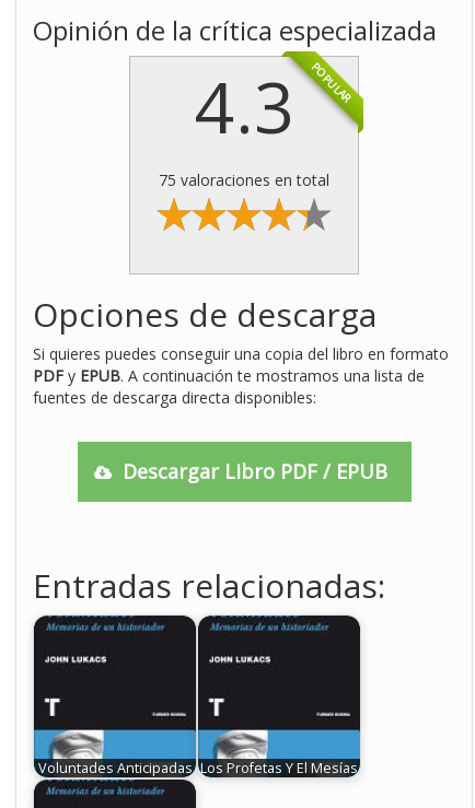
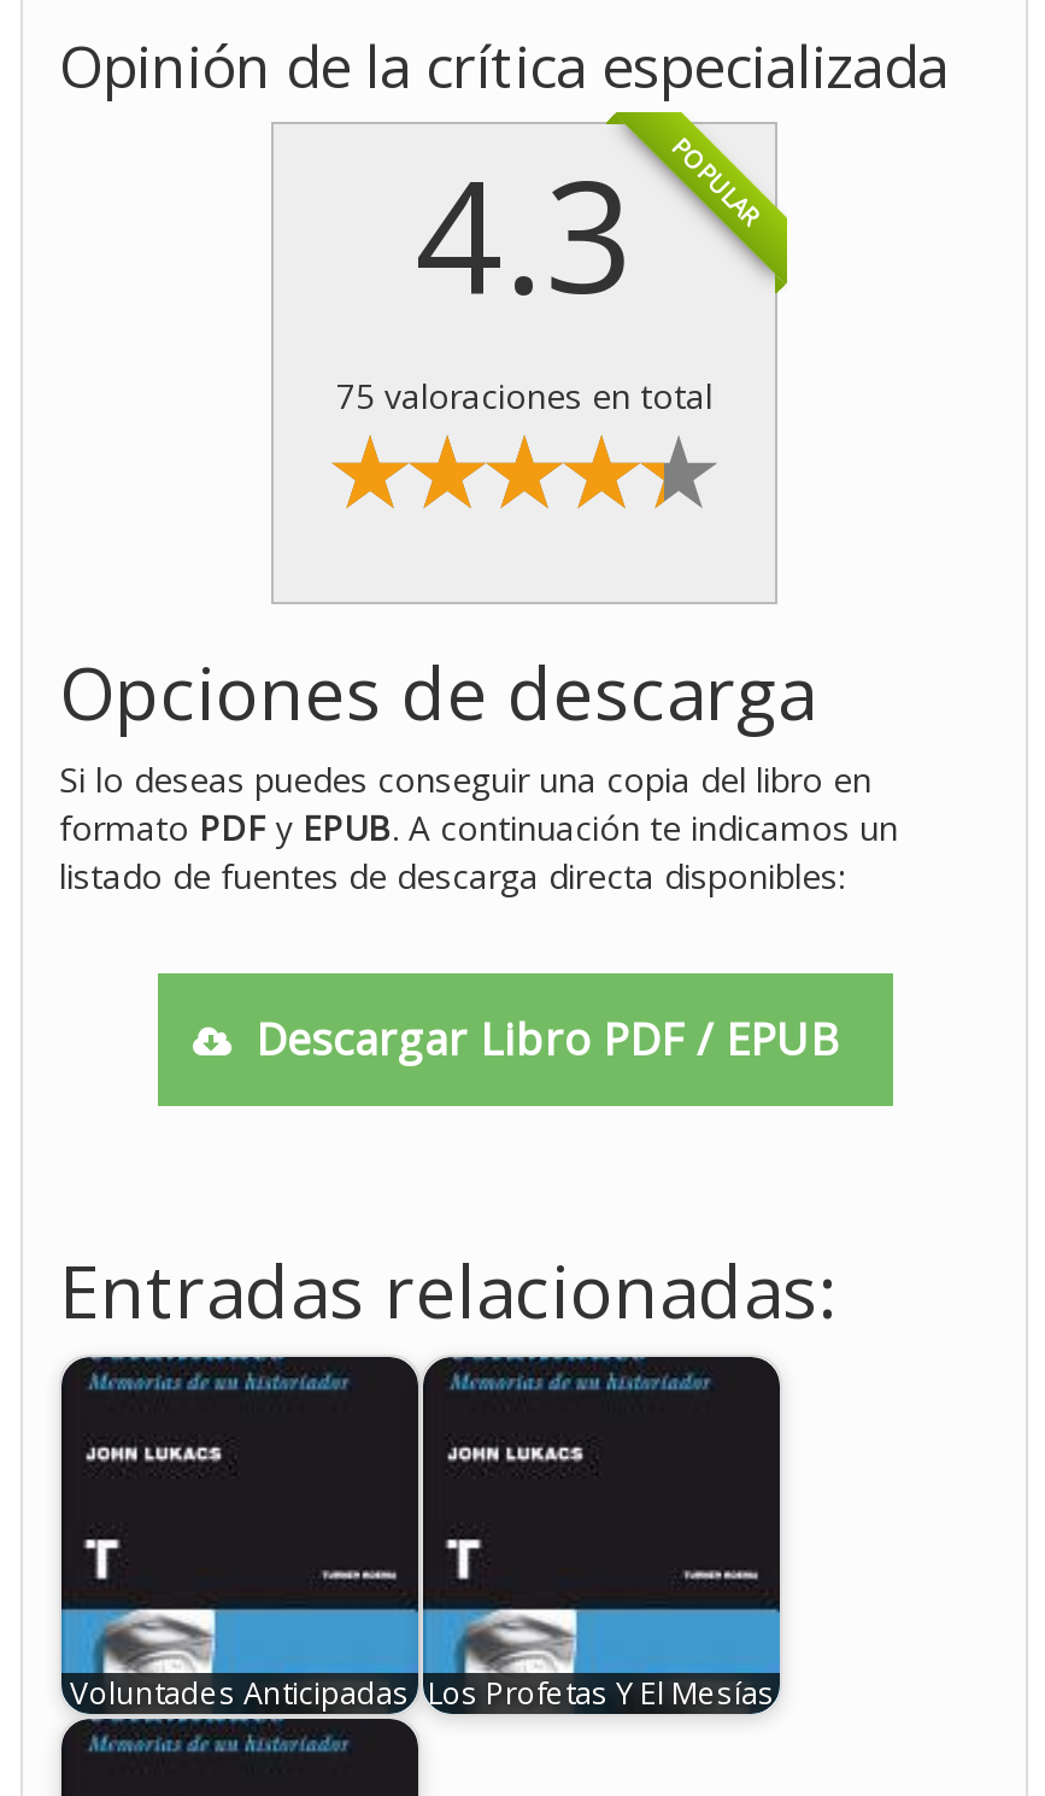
[33,343,449,408] Si quieres puedes conseguir una copia del libro en formato | PDF y EPUB. A continuación te mostramos una lista de | fuentes de descarga directa disponibles: -> [59,756,898,899] Si lo deseas puedes conseguir una copia del libro en | formato PDF y EPUB. A continuación te indicamos un | listado de fuentes de descarga directa disponibles:

